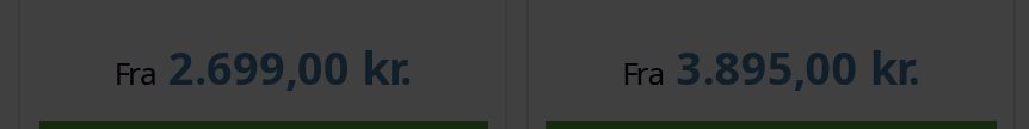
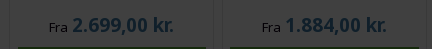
[622,38,920,98] Fra 3.895,00 kr. -> [262,12,387,37] Fra 1.884,00 kr.

